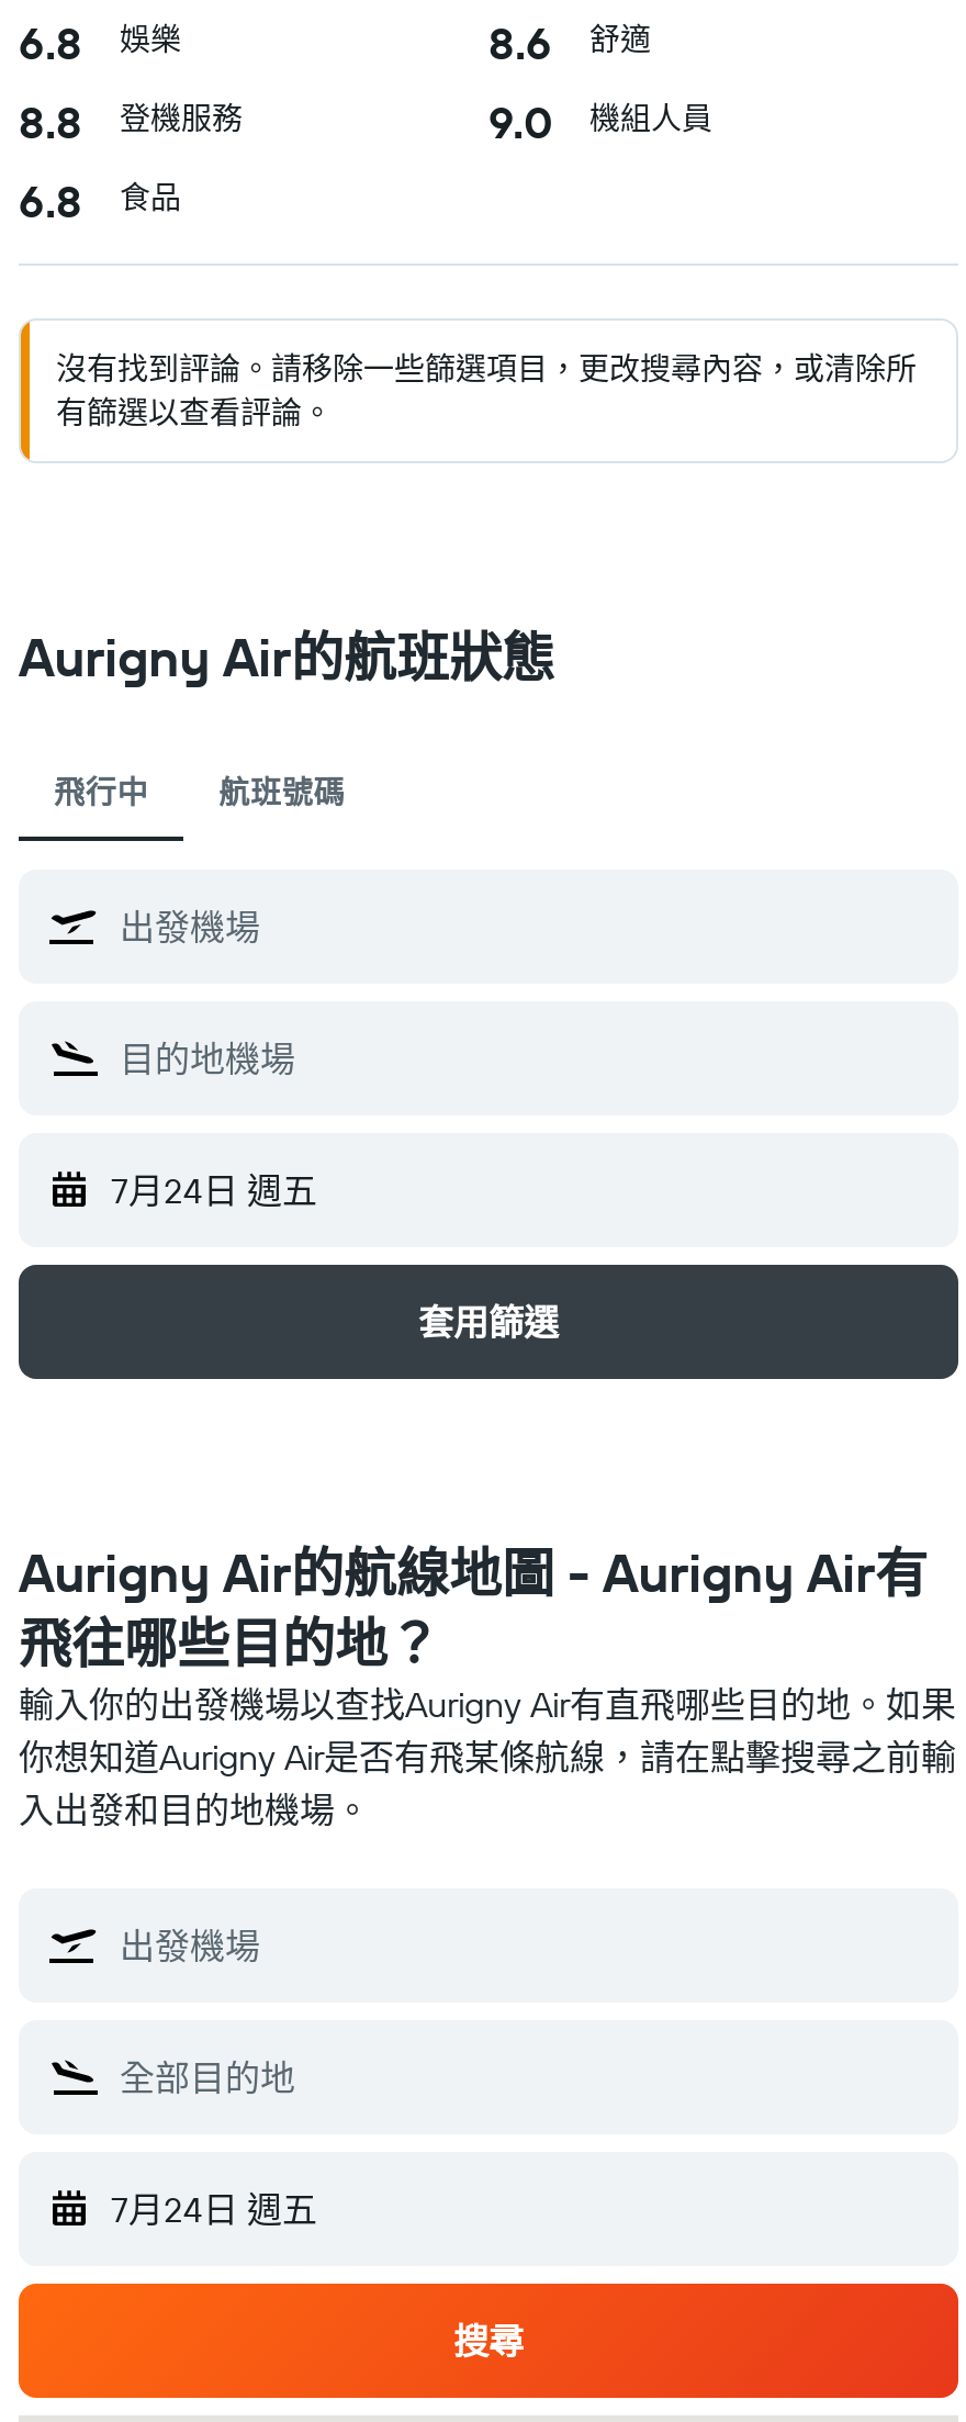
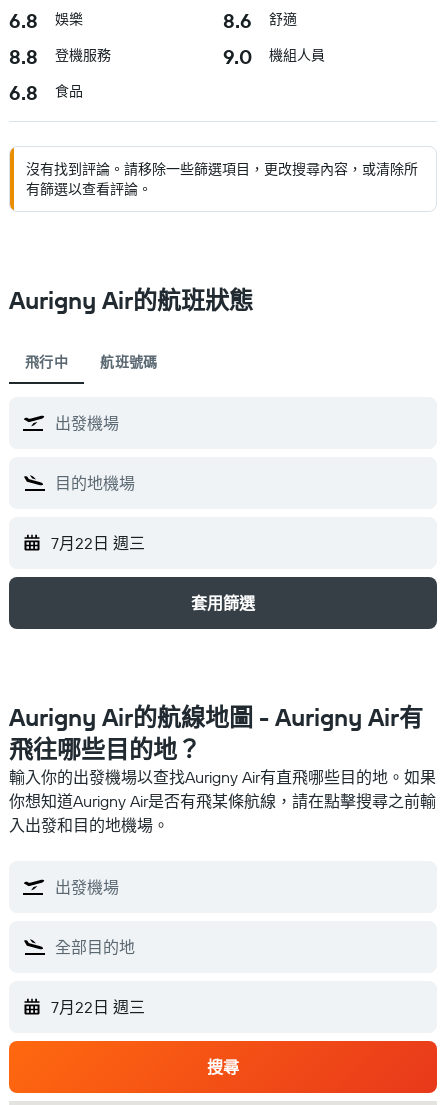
[111,1168,317,1212] 7月24日 週五 -> [51,533,145,553] 7月22日 週三
[111,2187,317,2231] 7月24日 週五 -> [51,997,145,1017] 7月22日 週三

